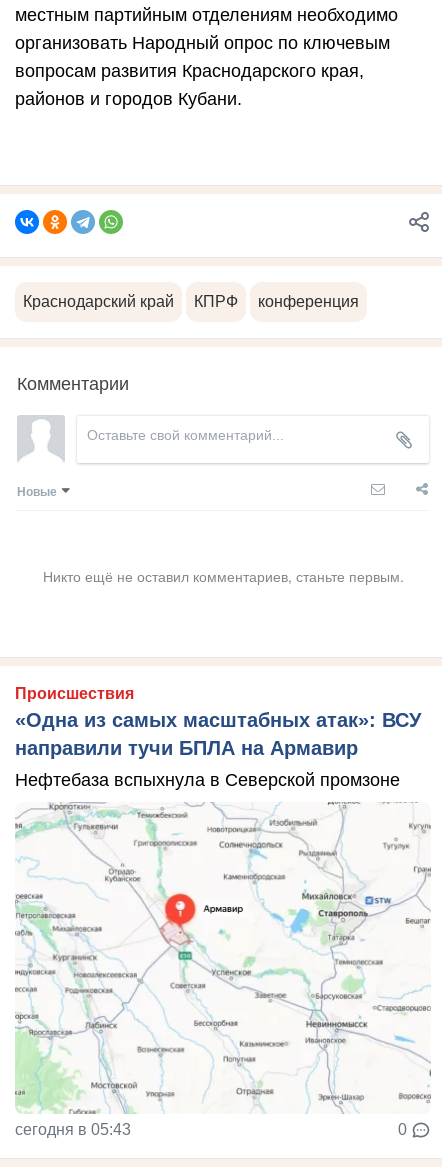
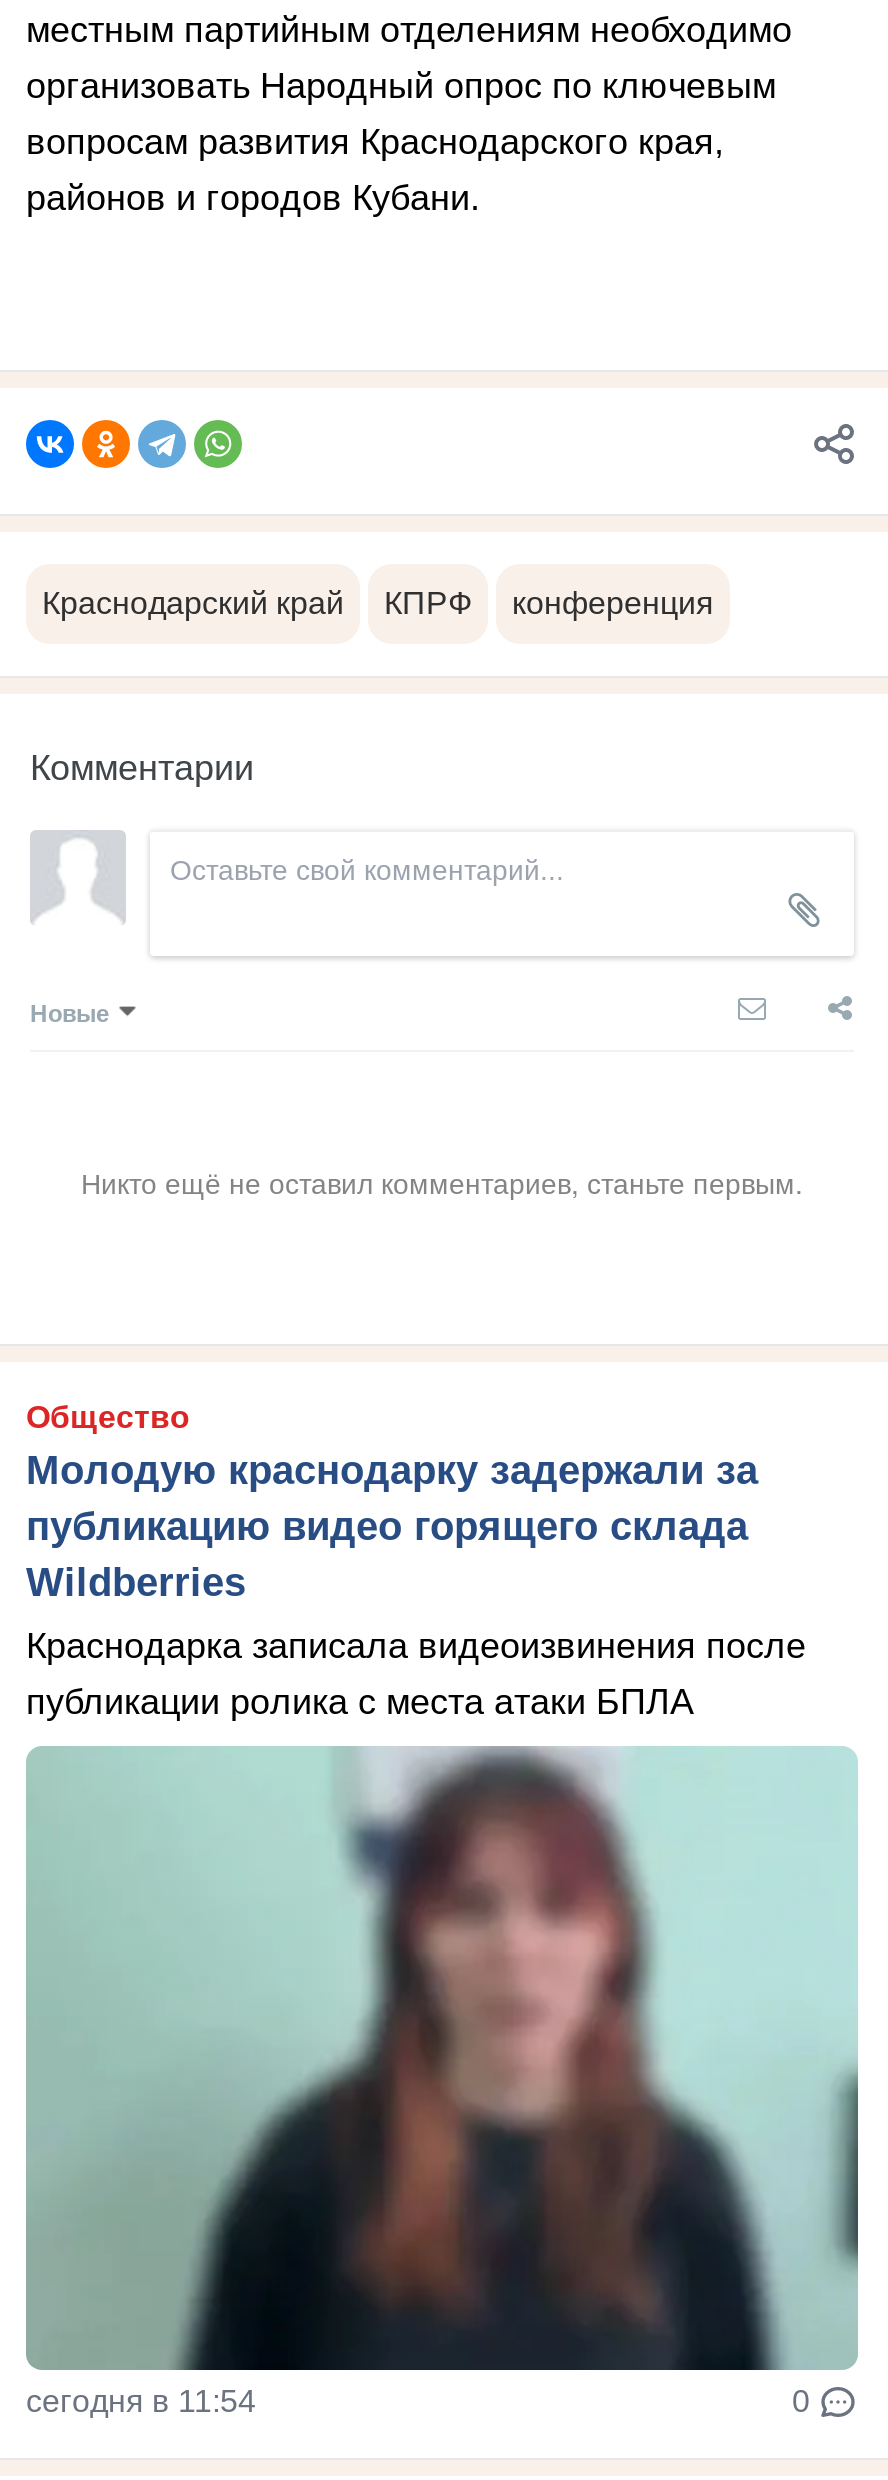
[15,685,421,759] Происшествия | «Одна из самых масштабных атак»: ВСУ | направили тучи БПЛА на Армавир -> [26,1400,758,1604] Общество | Молодую краснодарку задержали за | публикацию видео горящего склада | Wildberries
[15,770,400,790] Нефтебаза вспыхнула в Северской промзоне -> [26,1626,806,1722] Краснодарка записала видеоизвинения после | публикации ролика с места атаки БПЛА
[15,823,432,1138] [image] | сегодня в 05:43 -> [26,1746,860,2418] [image] | сегодня в 11:54

